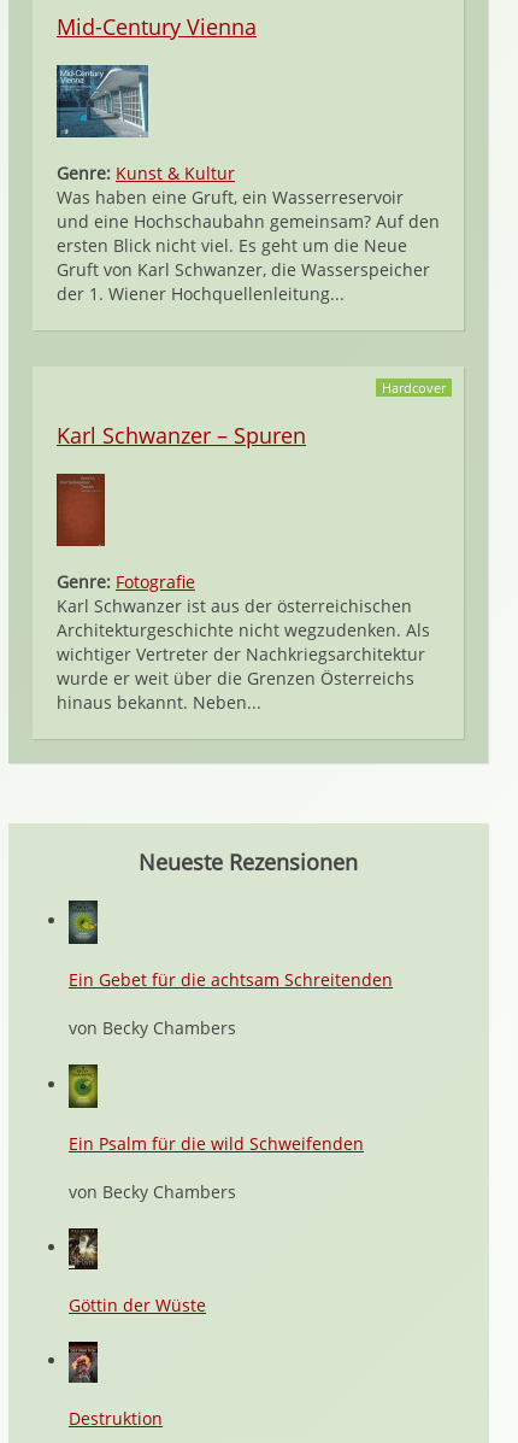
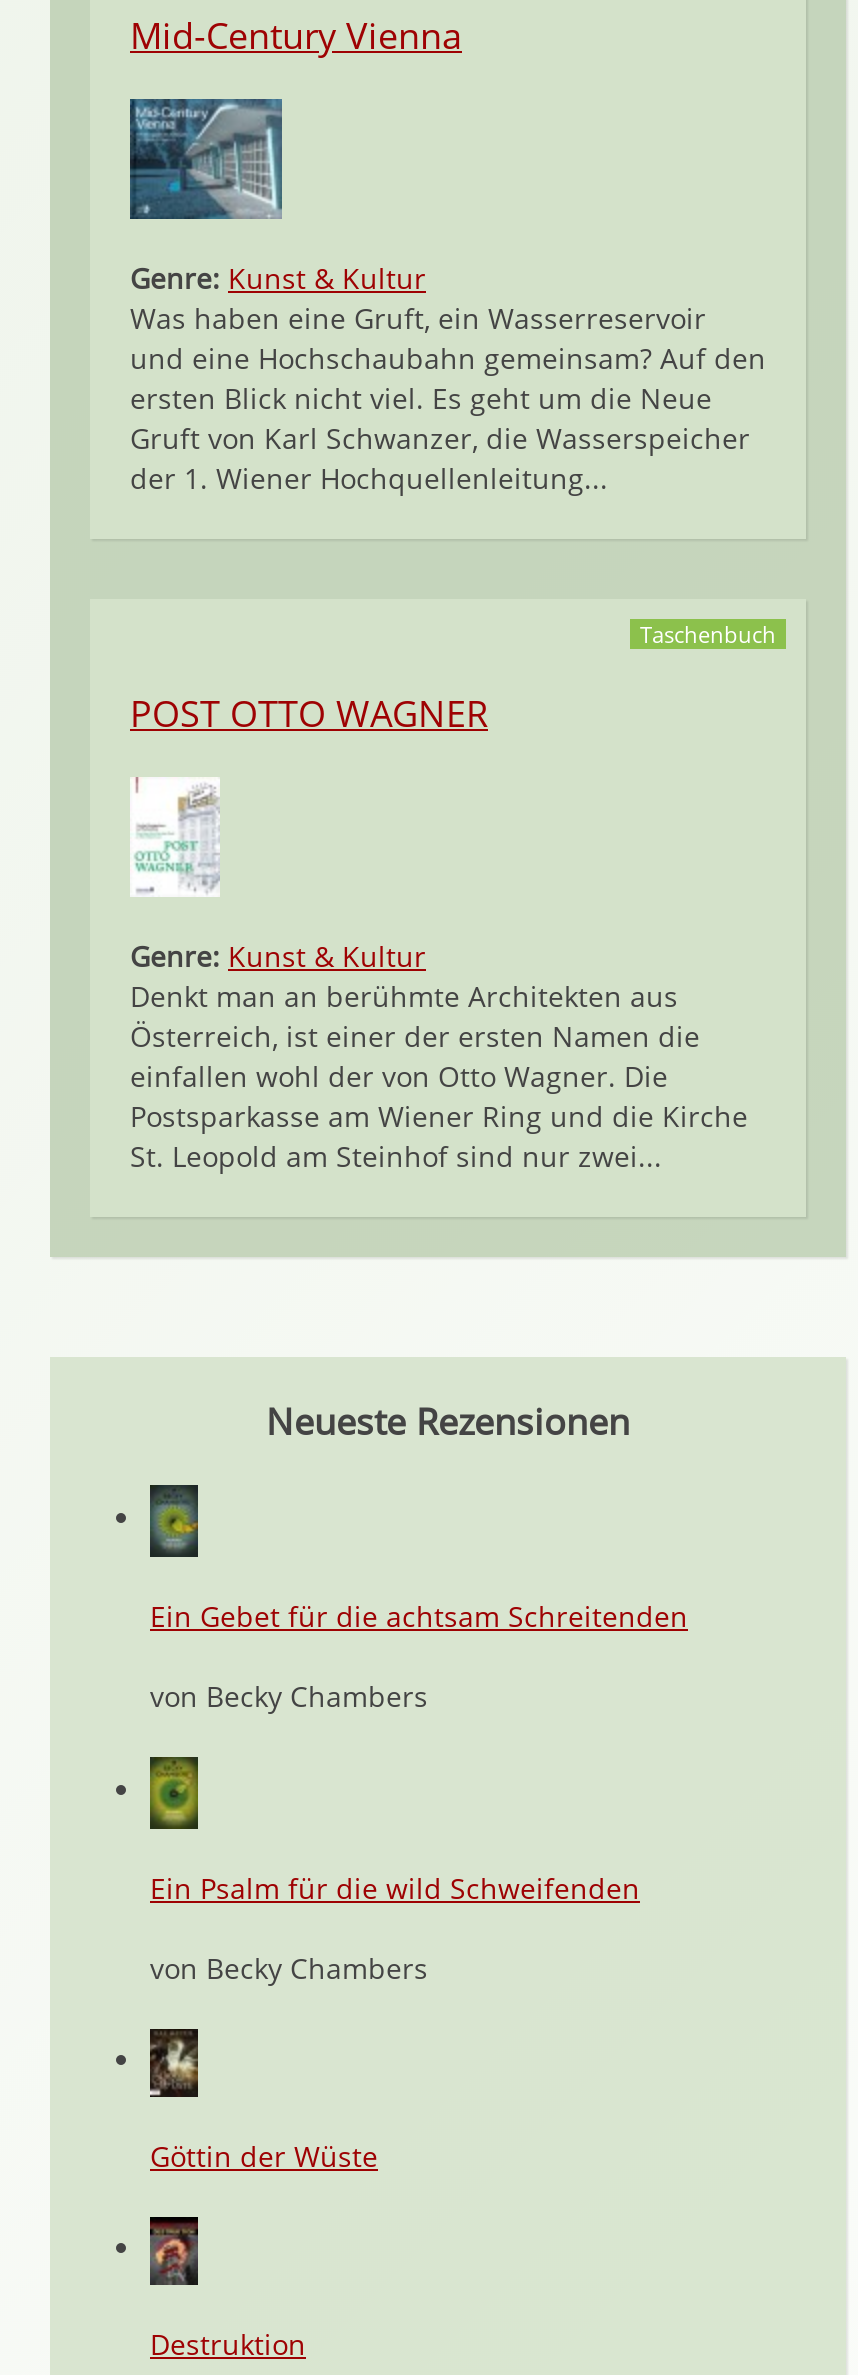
[382,379,446,397] Hardcover -> [640,619,776,649] Taschenbuch
[57,421,306,450] Karl Schwanzer – Spuren -> [130,689,488,737] POST OTTO WAGNER
[55,473,430,714] [image] | Genre: Fotografie | Karl Schwanzer ist aus der österreichischen | Architekturgeschichte nicht wegzudenken. Als | wichtiger Vertreter der Nachkriegsarchitektur | wurde er weit über die Grenzen Österreichs | hinaus bekannt. Neben... -> [128,775,748,1175] [image] | Genre: Kunst & Kultur | Denkt man an berühmte Architekten aus | Österreich, ist einer der ersten Namen die | einfallen wohl der von Otto Wagner. Die | Postsparkasse am Wiener Ring und die Kirche | St. Leopold am Steinhof sind nur zwei...

